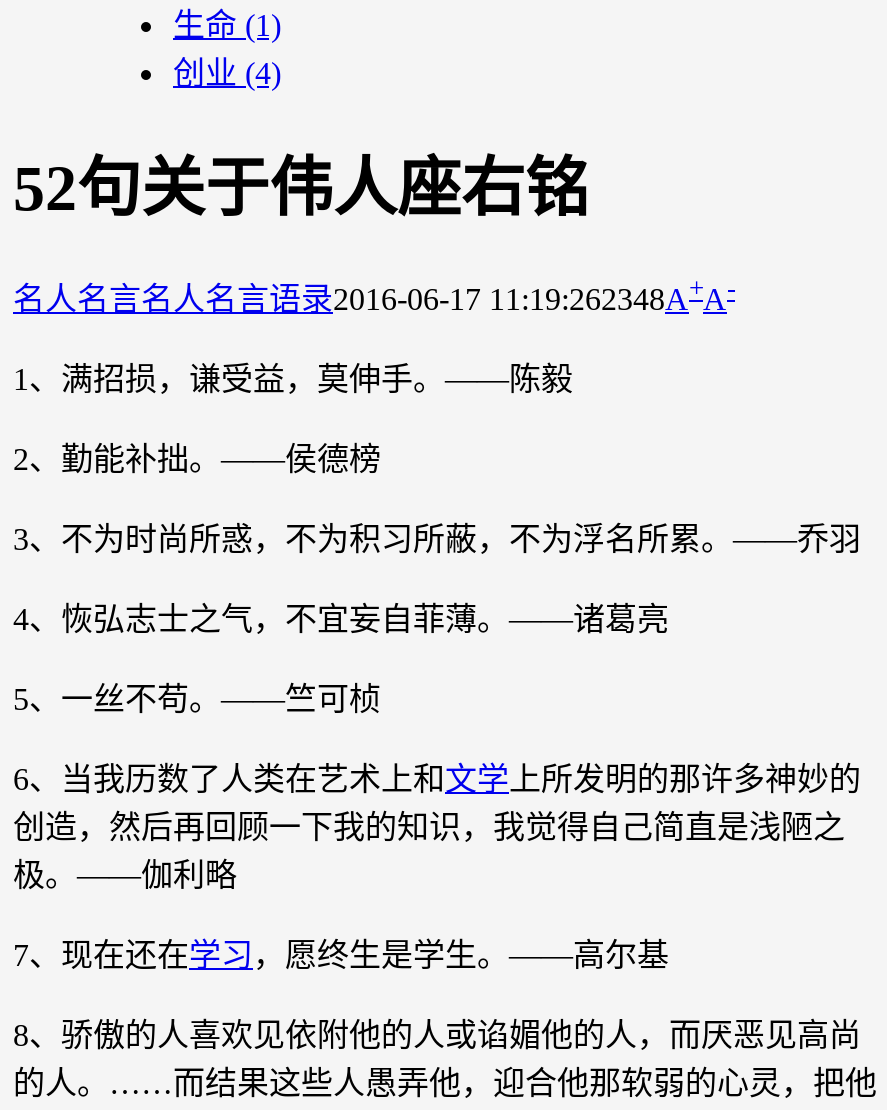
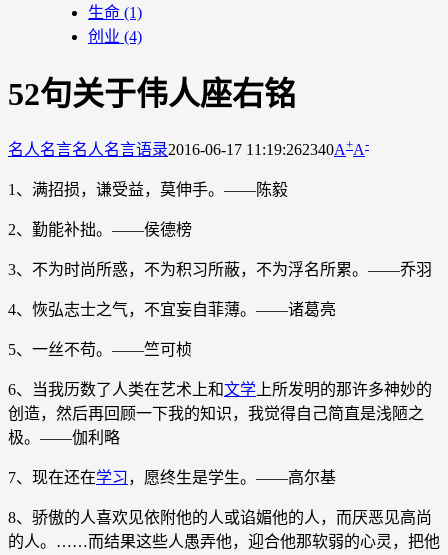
[13,273,735,316] 名人名言名人名言语录2016-06-17 11:19:262348A+A- -> [8,136,369,158] 名人名言名人名言语录2016-06-17 11:19:262340A+A-

